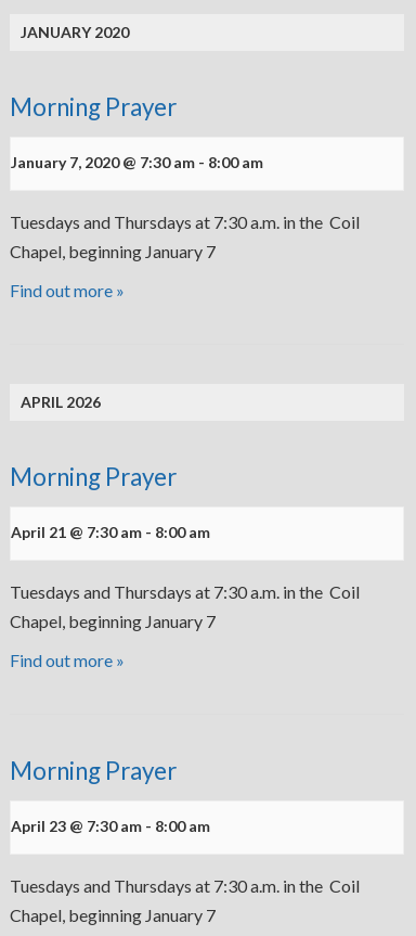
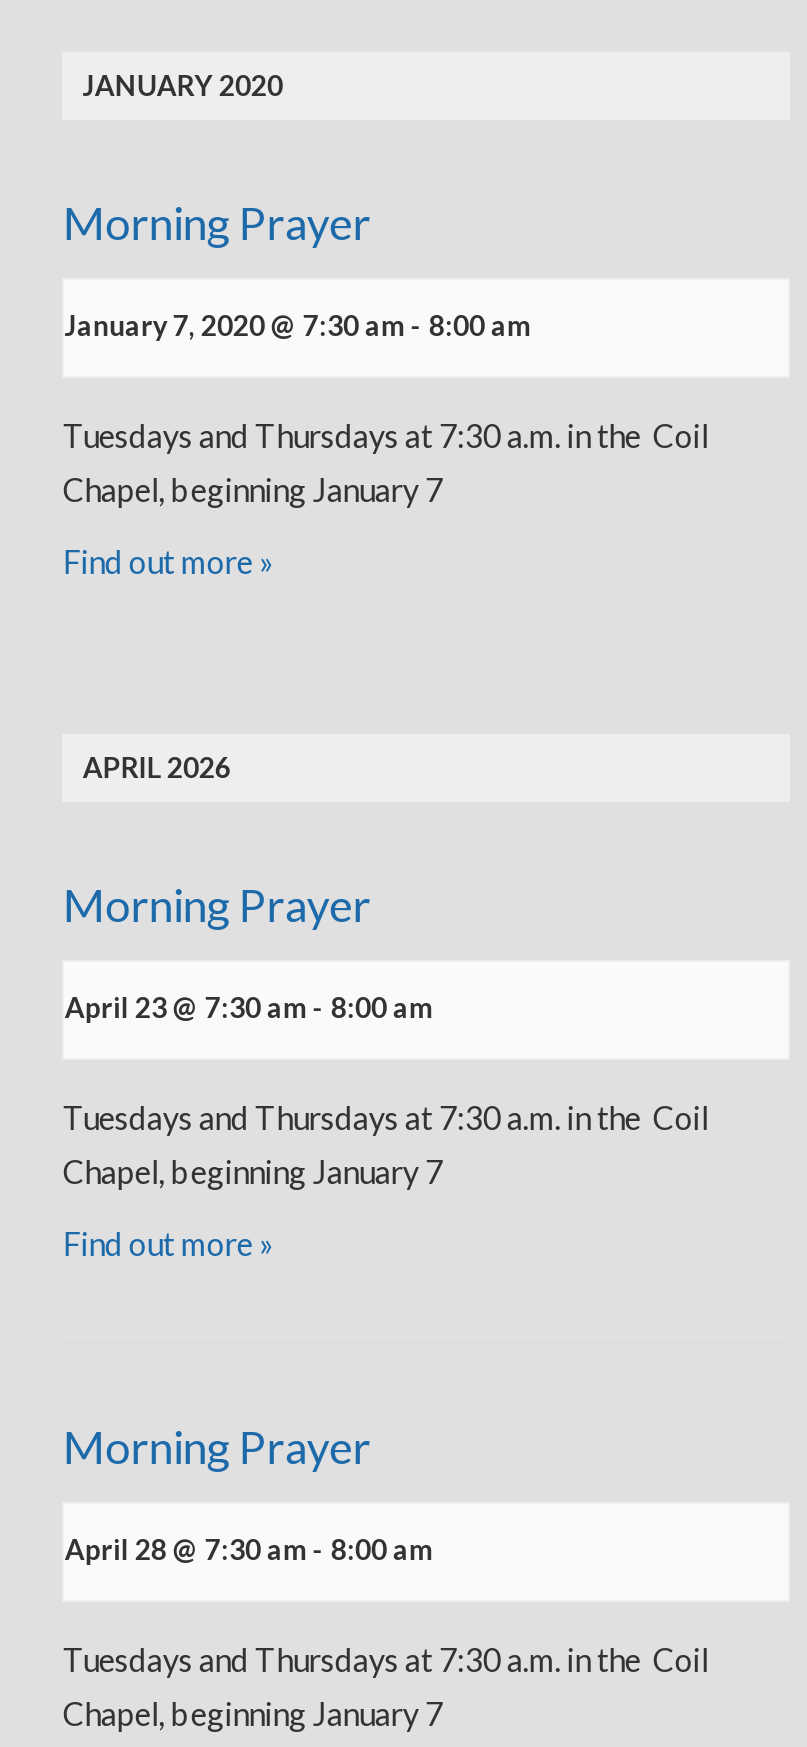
[11,523,211,541] April 21 @ 7:30 am - 8:00 am -> [65,990,433,1024] April 23 @ 7:30 am - 8:00 am
[11,817,211,835] April 23 @ 7:30 am - 8:00 am -> [65,1532,433,1566] April 28 @ 7:30 am - 8:00 am

